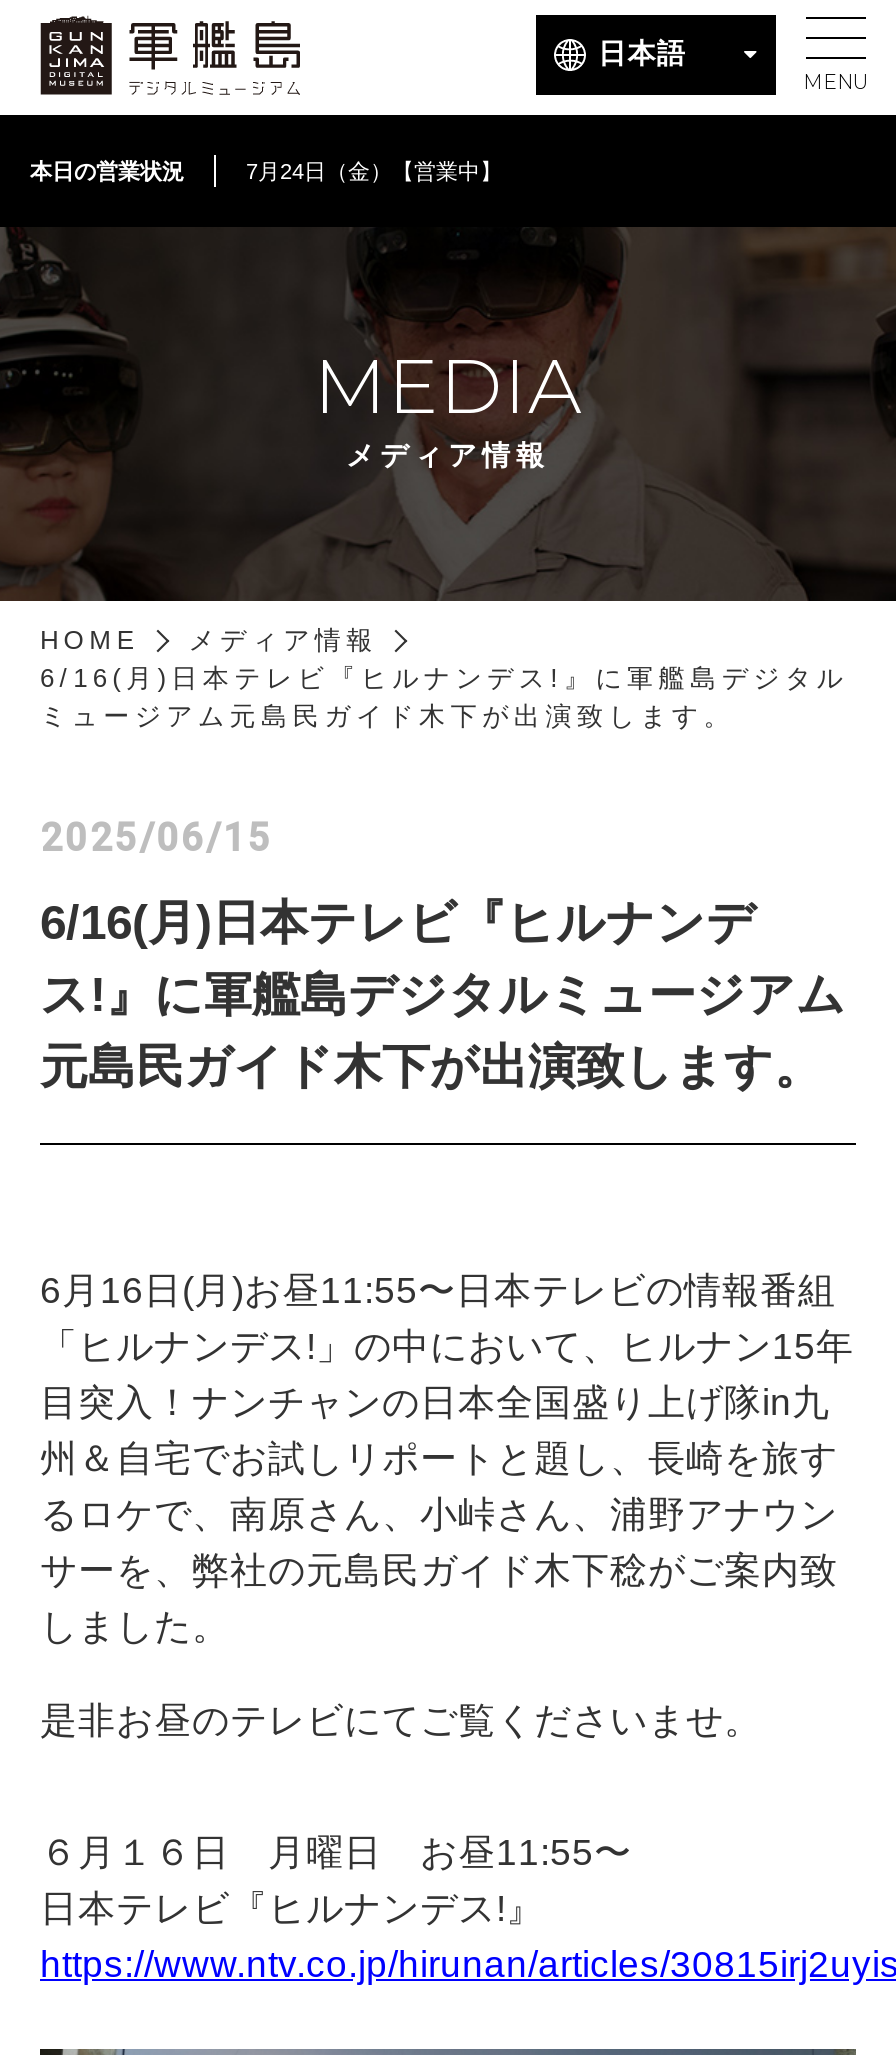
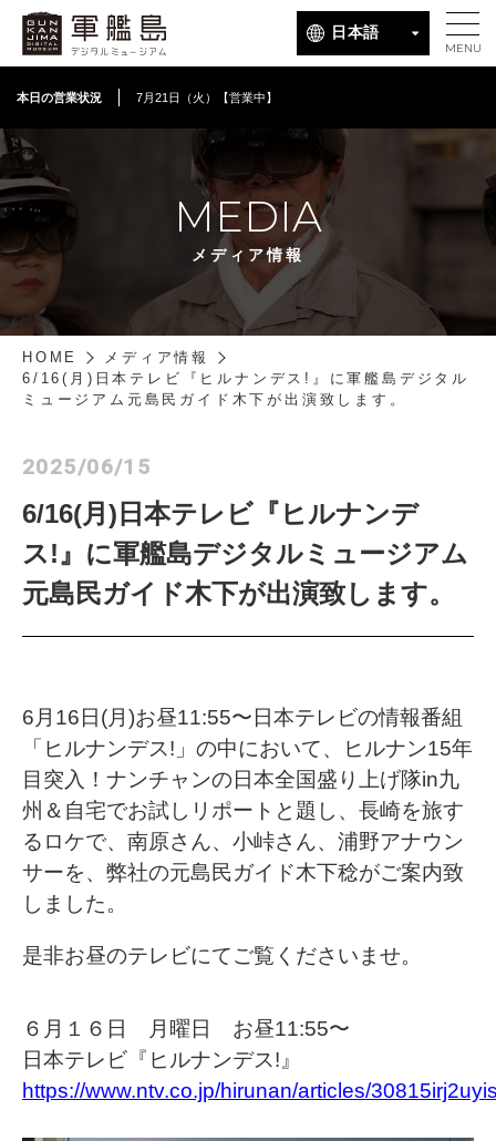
[246,159,502,183] 7月24日（金）【営業中】 -> [136,91,278,104] 7月21日（火）【営業中】

